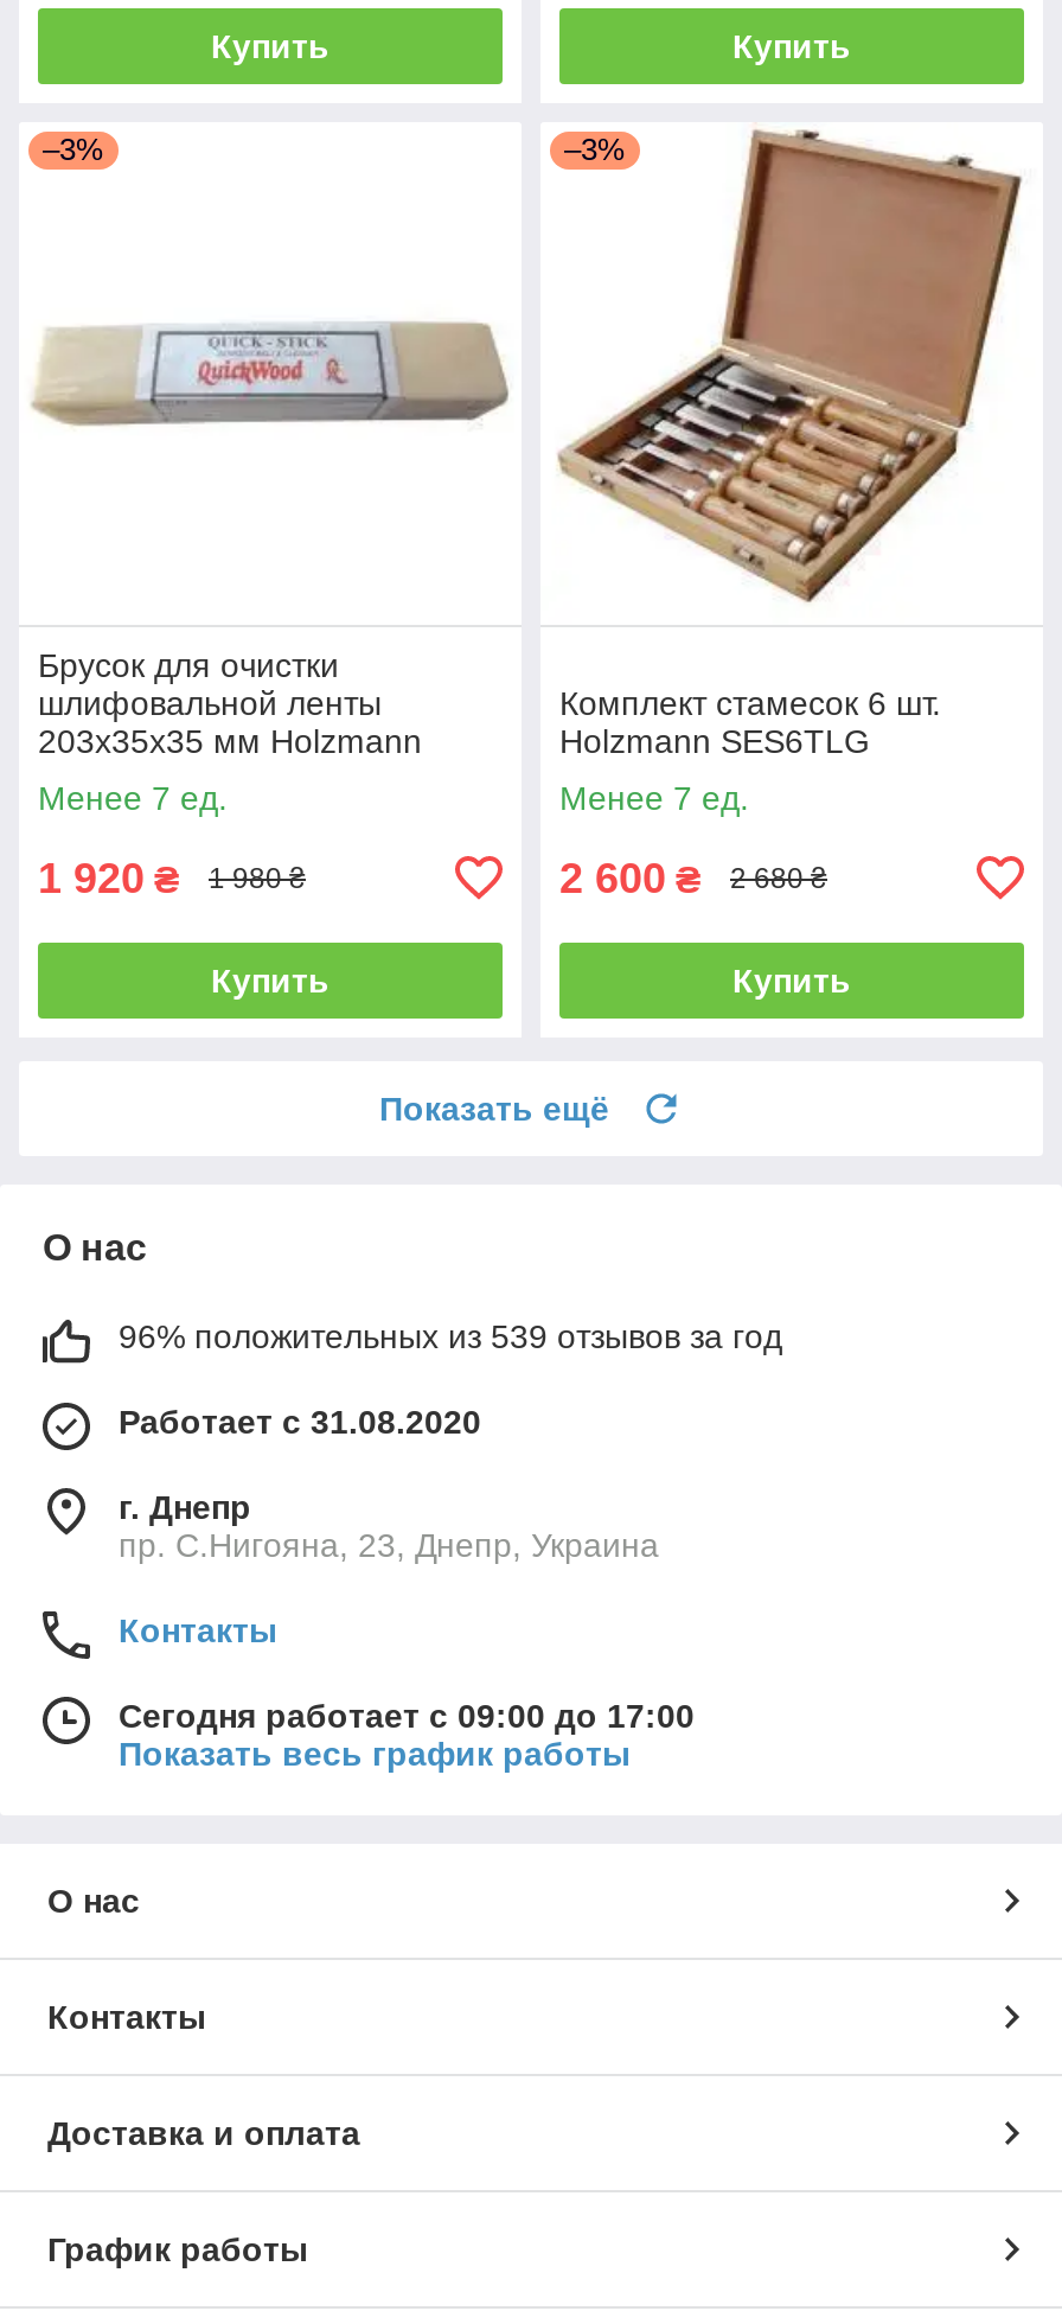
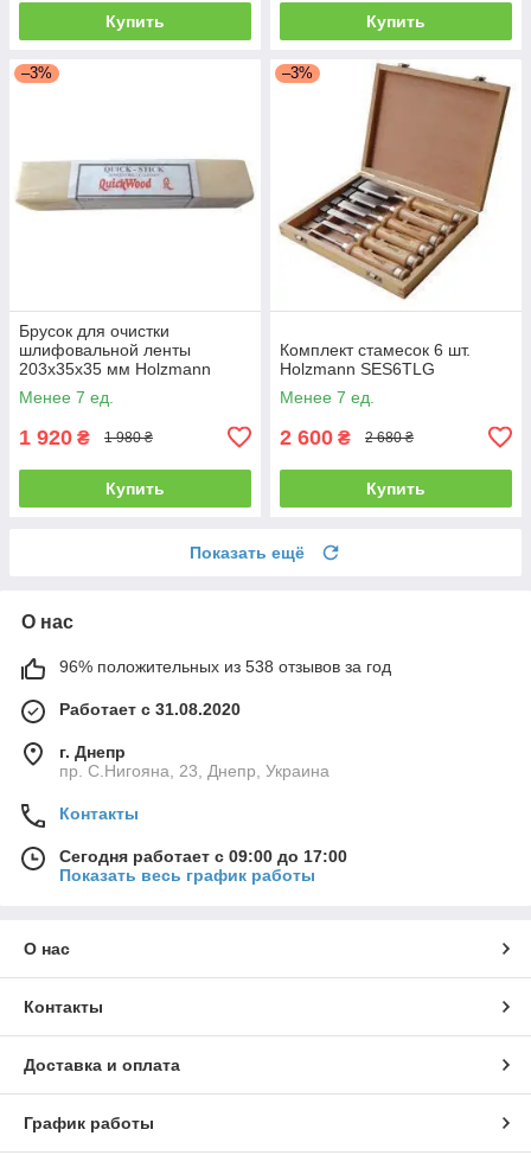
[119,1317,782,1355] 96% положительных из 539 отзывов за год -> [59,657,391,676] 96% положительных из 538 отзывов за год

